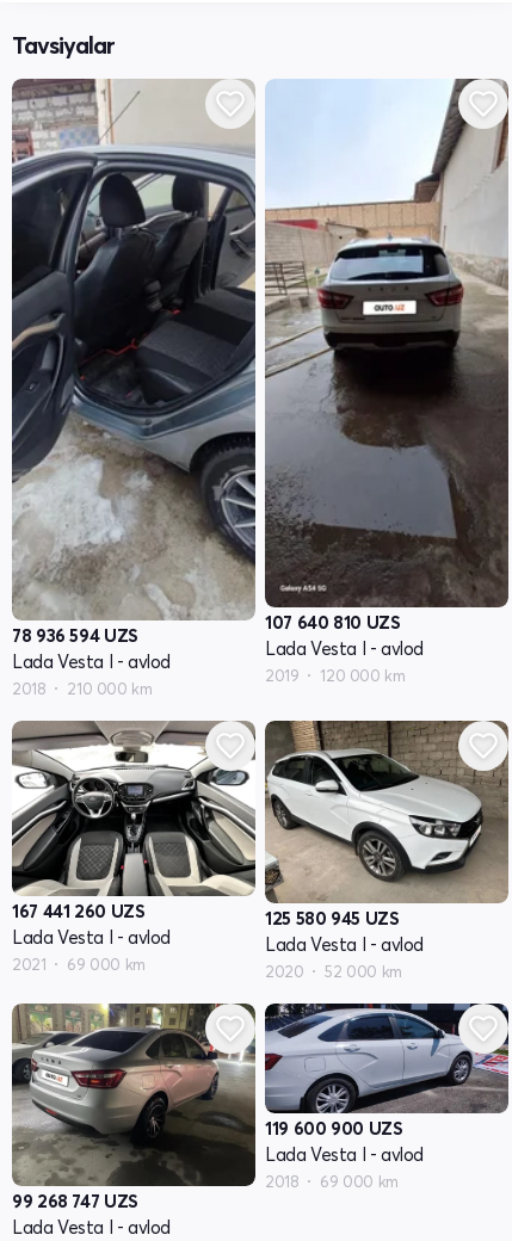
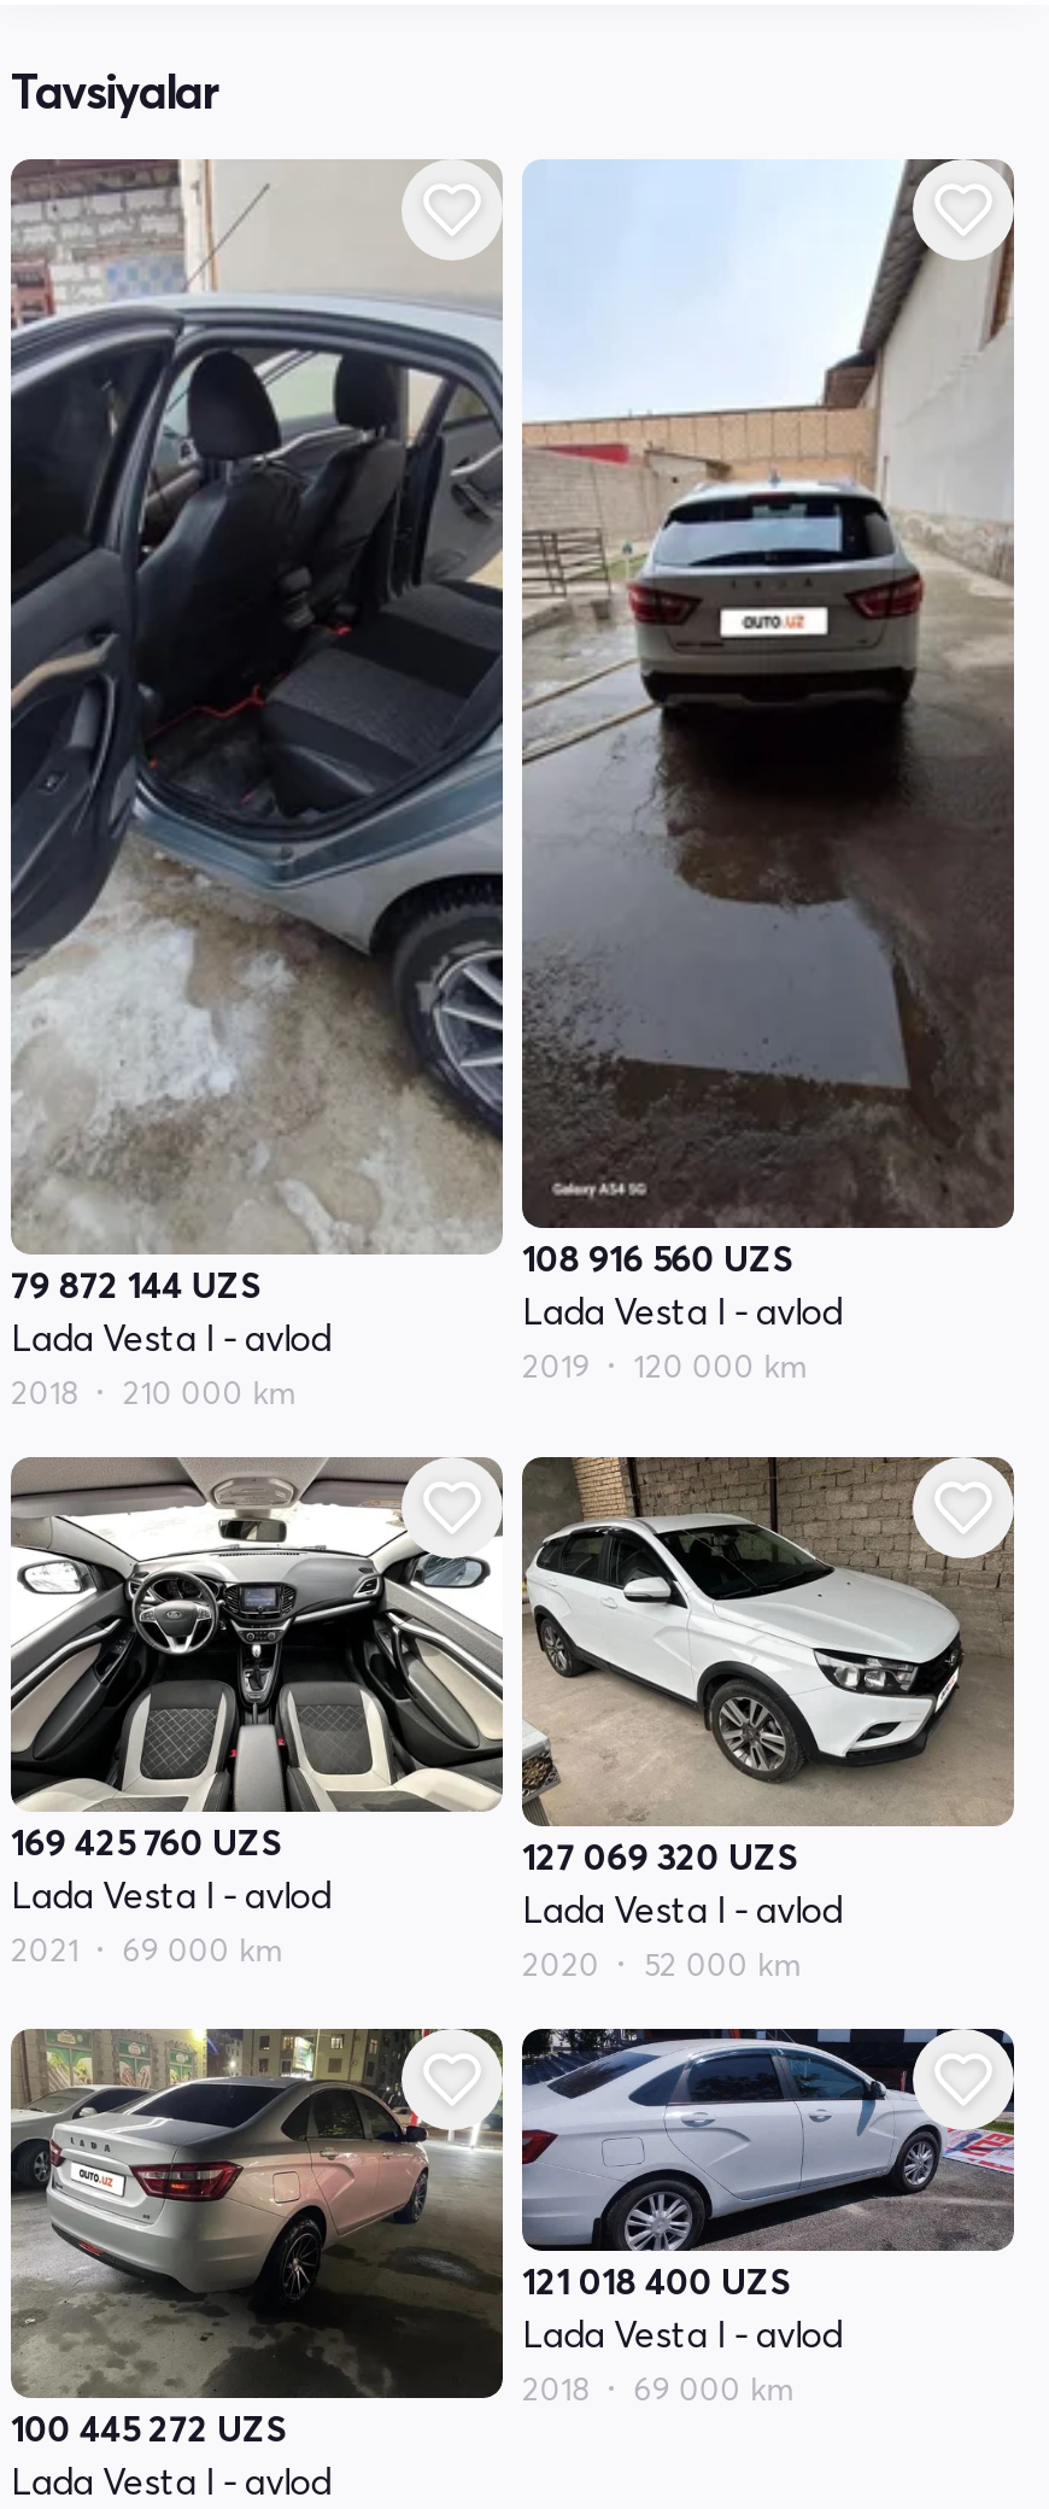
[265,611,400,633] 107 640 810 UZS -> [522,1235,793,1281] 108 916 560 UZS
[12,624,138,646] 78 936 594 UZS -> [11,1261,261,1307] 79 872 144 UZS
[12,900,145,922] 167 441 260 UZS -> [11,1819,282,1865] 169 425 760 UZS
[265,907,399,929] 125 580 945 UZS -> [522,1833,798,1879] 127 069 320 UZS
[265,1116,403,1139] 119 600 900 UZS -> [522,2257,791,2303] 121 018 400 UZS
[12,1189,138,1212] 99 268 747 UZS -> [11,2405,287,2450] 100 445 272 UZS

